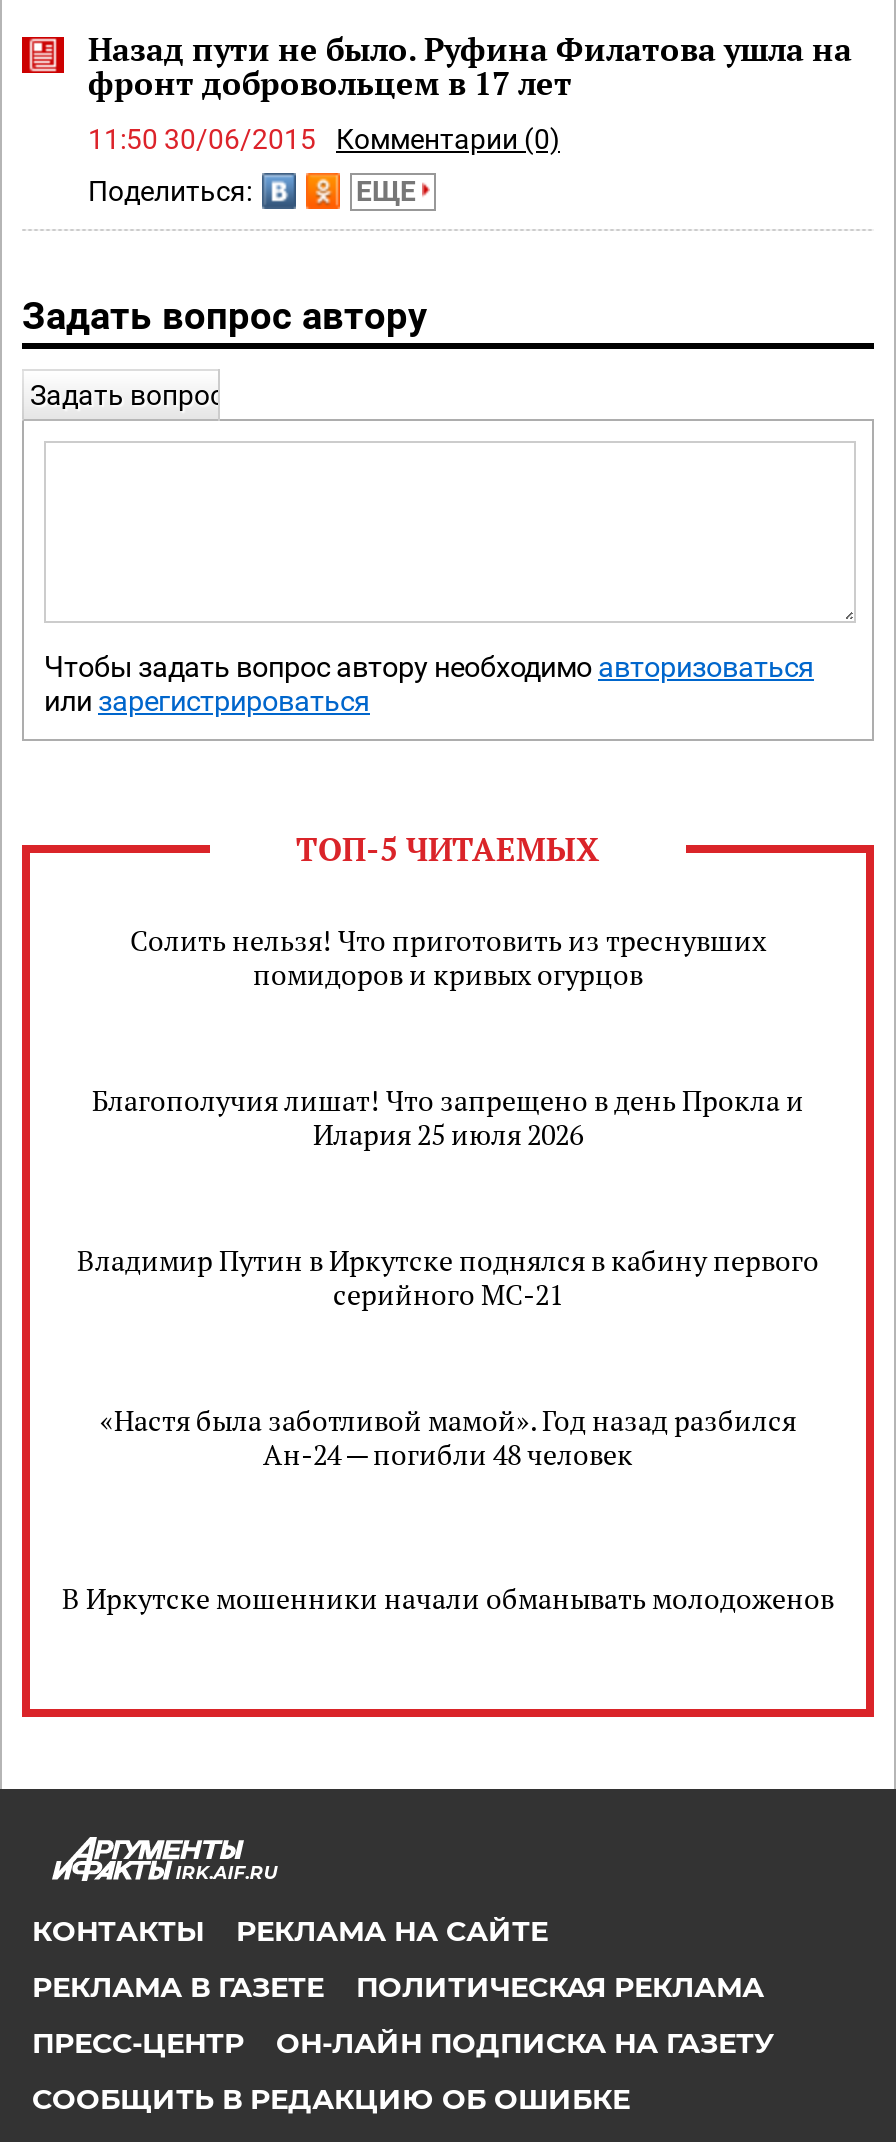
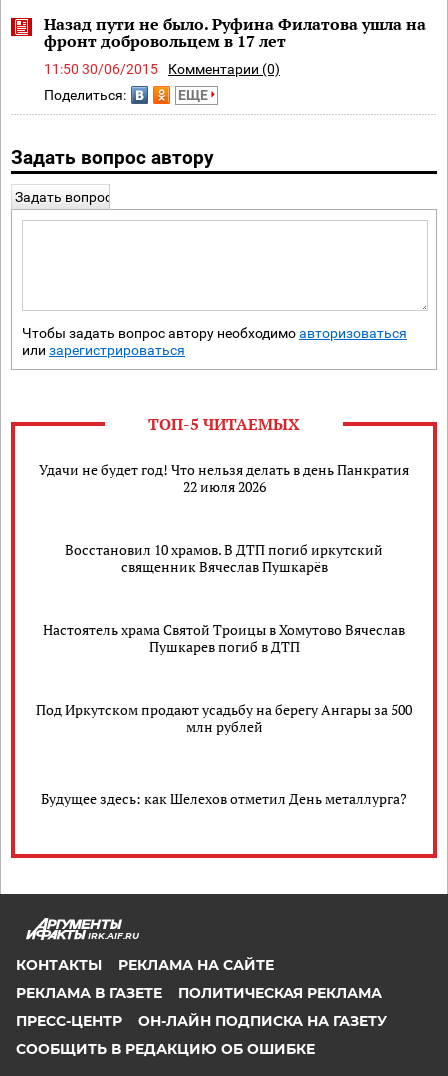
[130,921,766,993] Солить нельзя! Что приготовить из треснувших | помидоров и кривых огурцов -> [39,460,409,496] Удачи не будет год! Что нельзя делать в день Панкратия | 22 июля 2026
[92,1081,804,1153] Благополучия лишат! Что запрещено в день Прокла и | Илария 25 июля 2026 -> [65,540,383,576] Восстановил 10 храмов. В ДТП погиб иркутский | священник Вячеслав Пушкарёв
[77,1241,819,1313] Владимир Путин в Иркутске поднялся в кабину первого | серийного МС-21 -> [43,620,405,656] Настоятель храма Святой Троицы в Хомутово Вячеслав | Пушкарев погиб в ДТП
[100,1401,796,1473] «Настя была заботливой мамой». Год назад разбился | Ан-24 — погибли 48 человек -> [36,700,412,736] Под Иркутском продают усадьбу на берегу Ангары за 500 | млн рублей
[62,1578,834,1616] В Иркутске мошенники начали обманывать молодоженов -> [41,788,407,807] Будущее здесь: как Шелехов отметил День металлурга?

